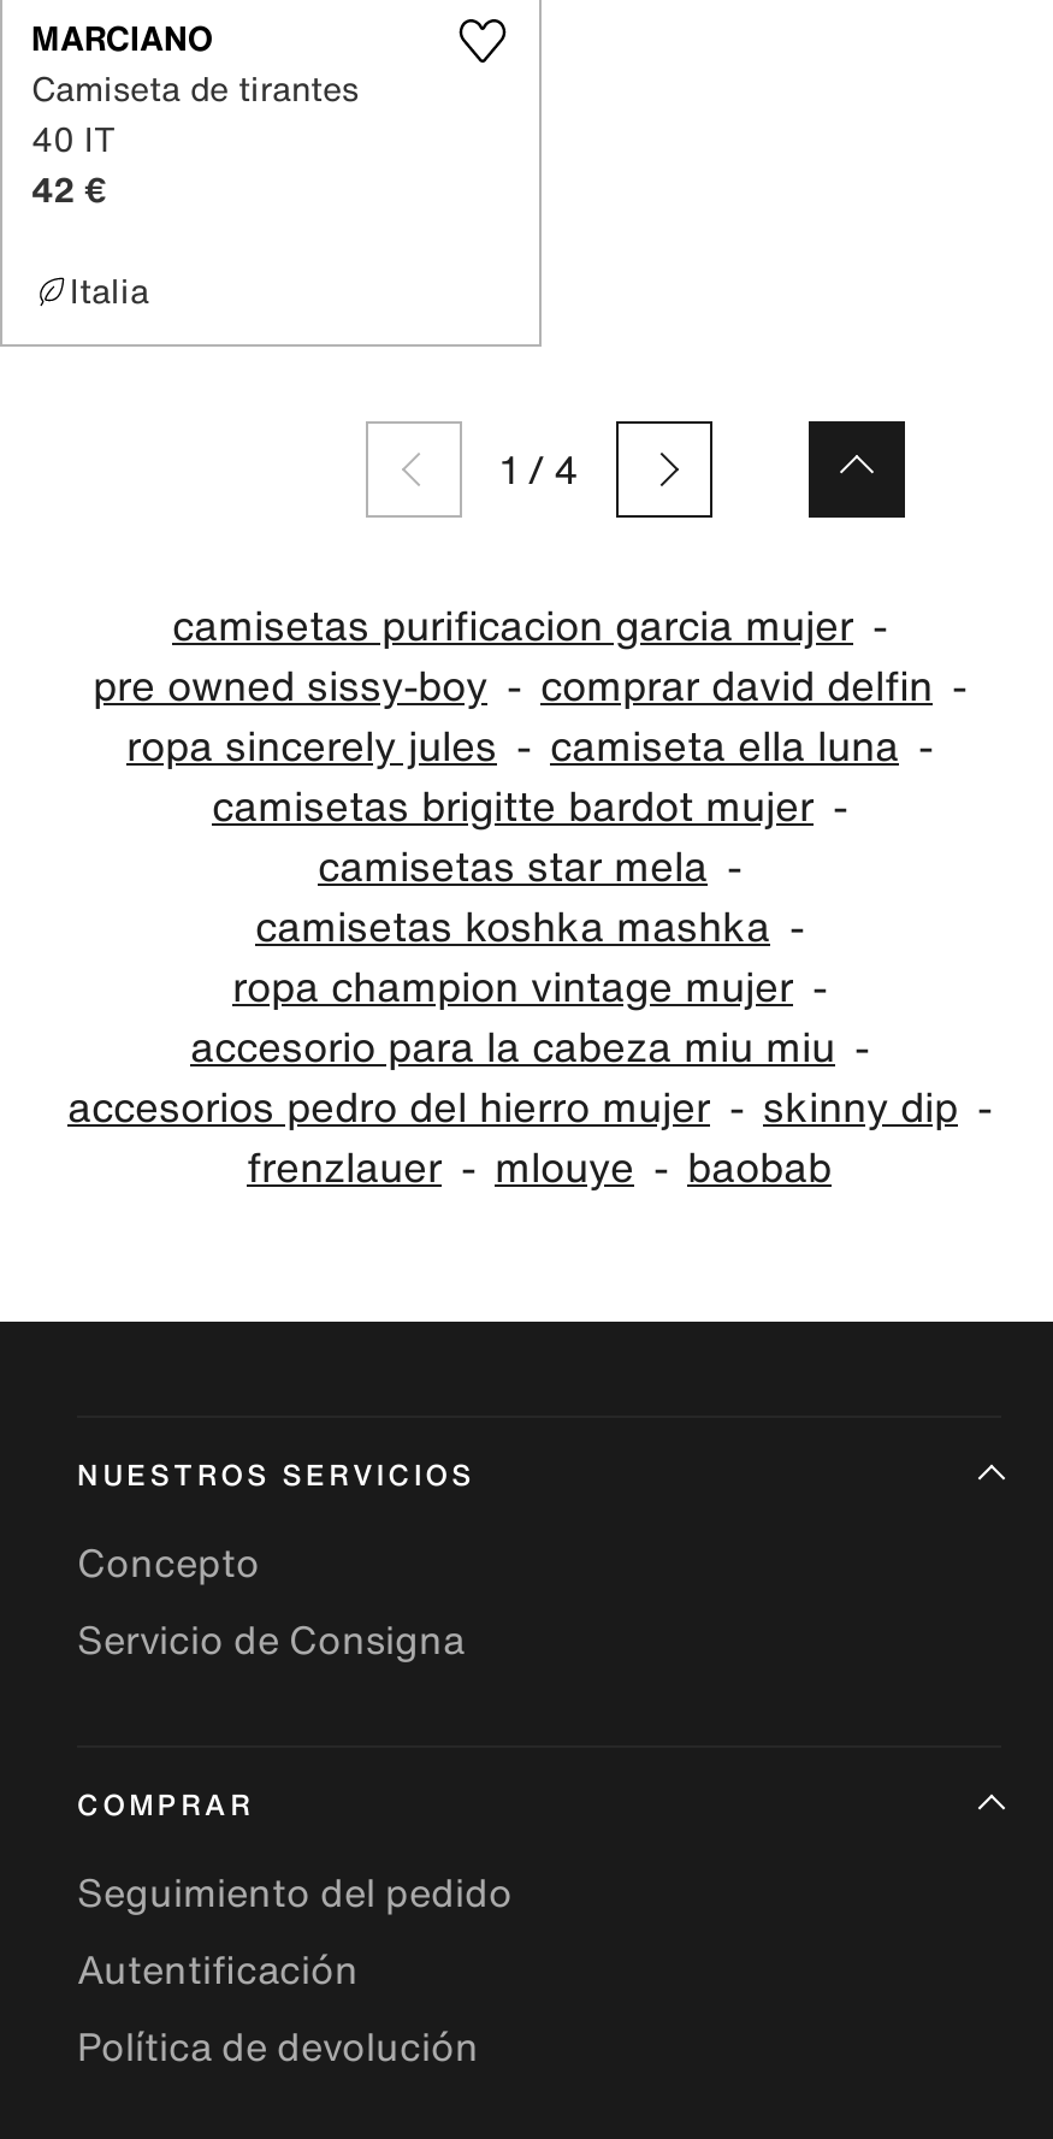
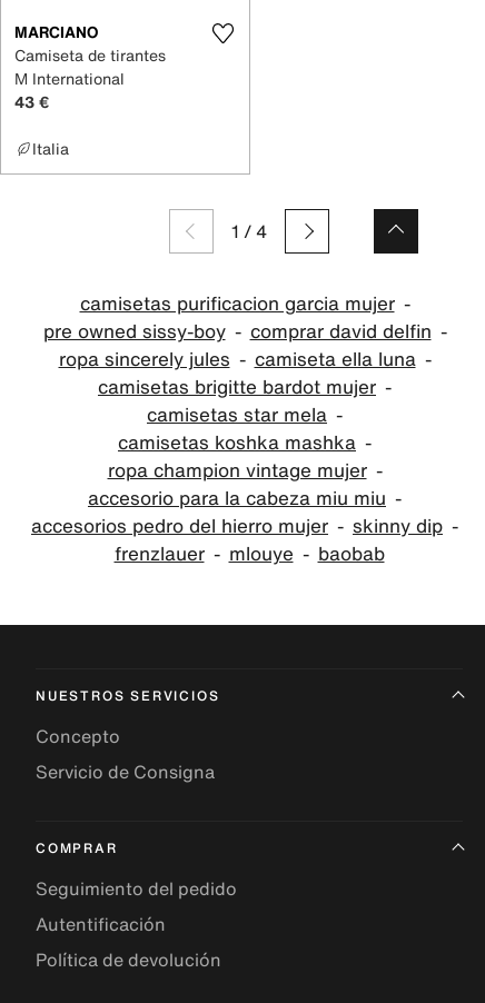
[31,113,125,214] 40 IT | 42 € -> [14,67,129,113] M International | 43 €

